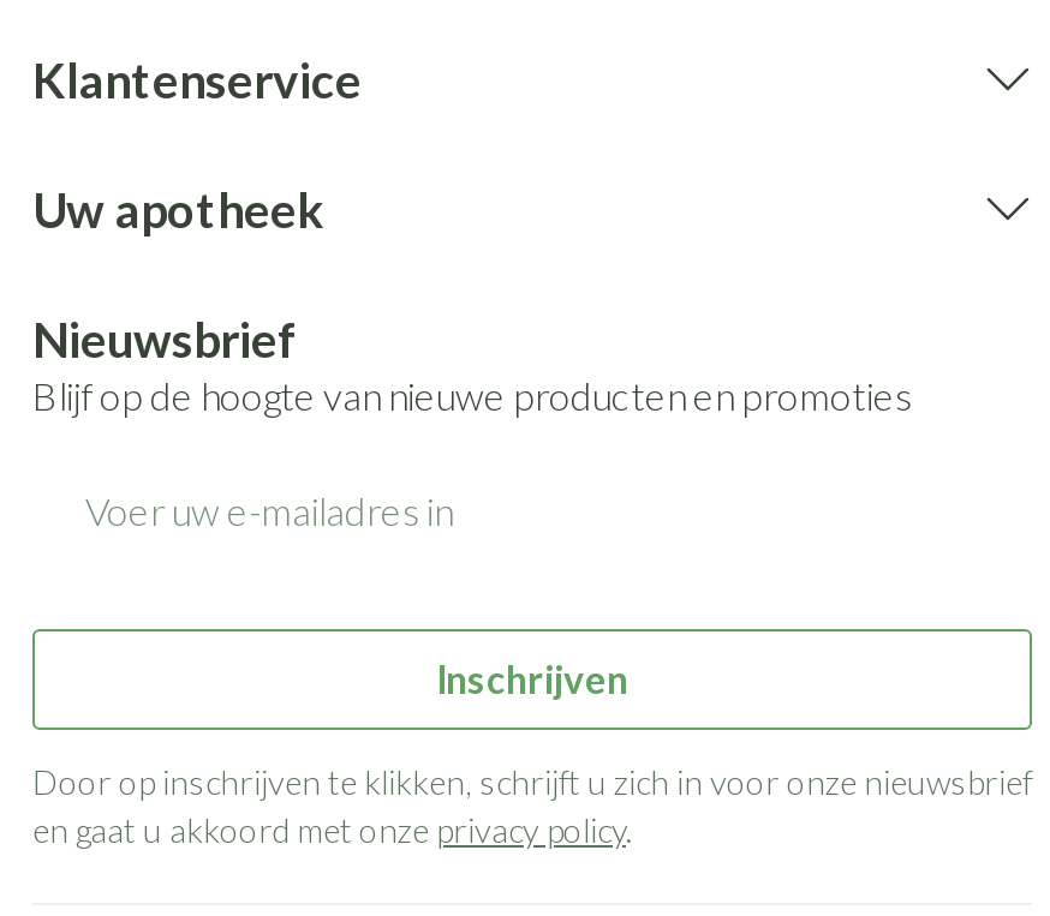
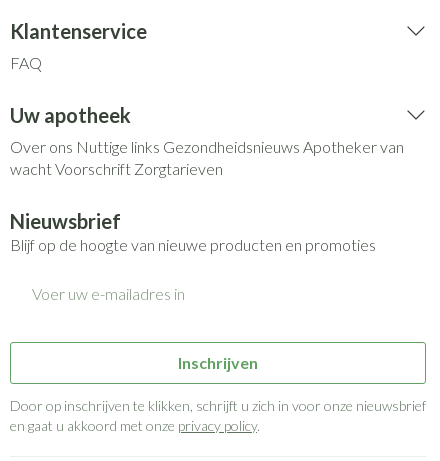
none -> [10,53,42,72] FAQ
none -> [10,137,404,178] Over ons Nuttige links Gezondheidsnieuws Apotheker van | wacht Voorschrift Zorgtarieven

